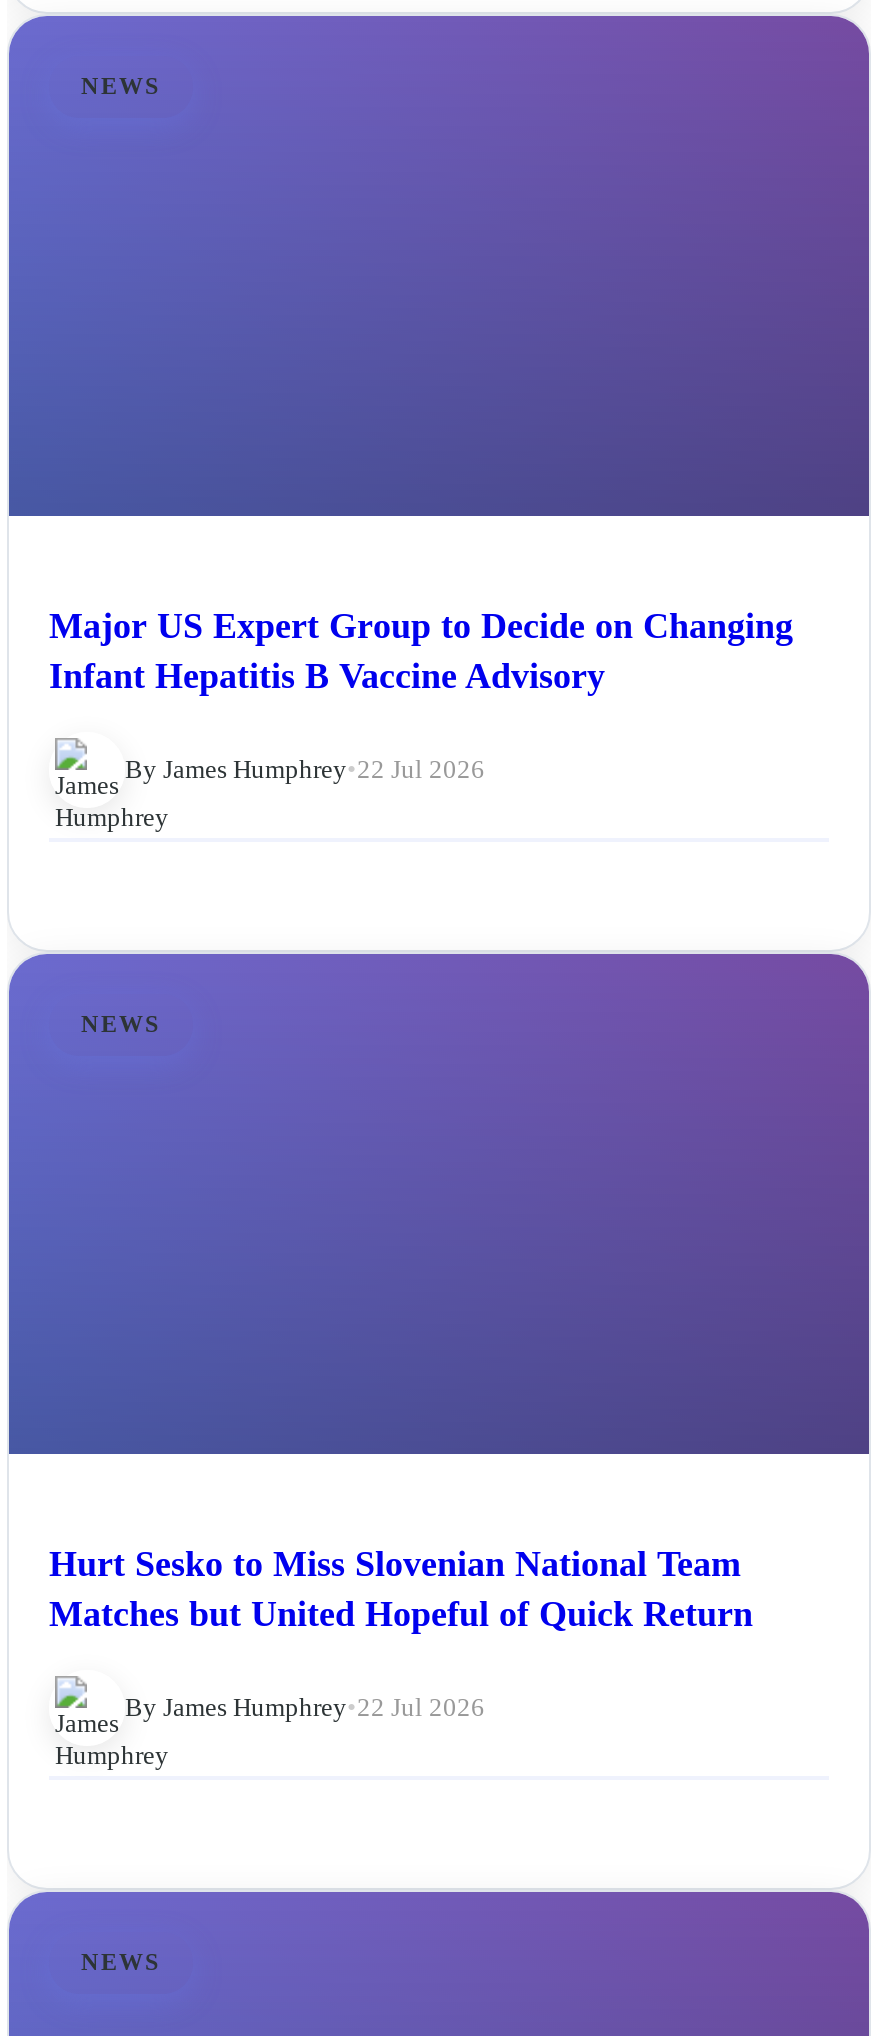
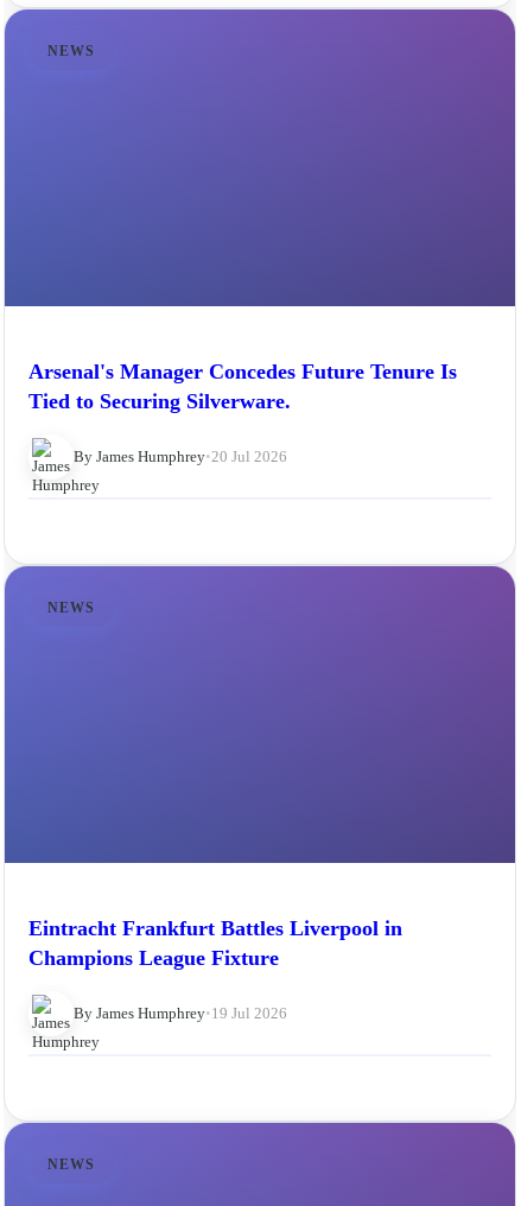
[49,605,793,695] Major US Expert Group to Decide on Changing | Infant Hepatitis B Vaccine Advisory -> [28,359,457,412] Arsenal's Manager Concedes Future Tenure Is | Tied to Securing Silverware.
[125,753,485,783] By James Humphrey • 22 Jul 2026 -> [74,447,287,465] By James Humphrey • 20 Jul 2026
[49,1543,753,1633] Hurt Sesko to Miss Slovenian National Team | Matches but United Hopeful of Quick Return -> [28,916,402,969] Eintracht Frankfurt Battles Liverpool in | Champions League Fixture
[125,1691,485,1721] By James Humphrey • 22 Jul 2026 -> [74,1004,287,1021] By James Humphrey • 19 Jul 2026

